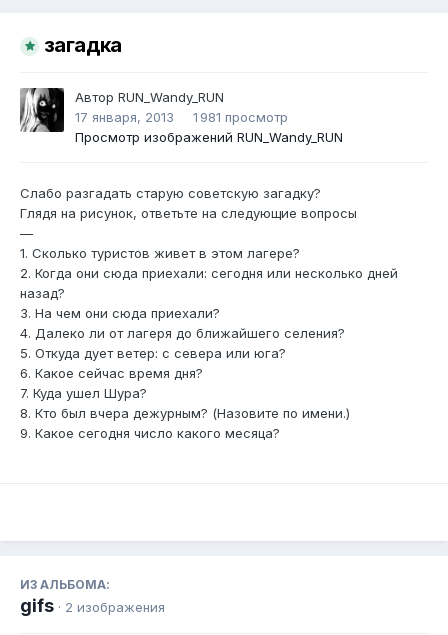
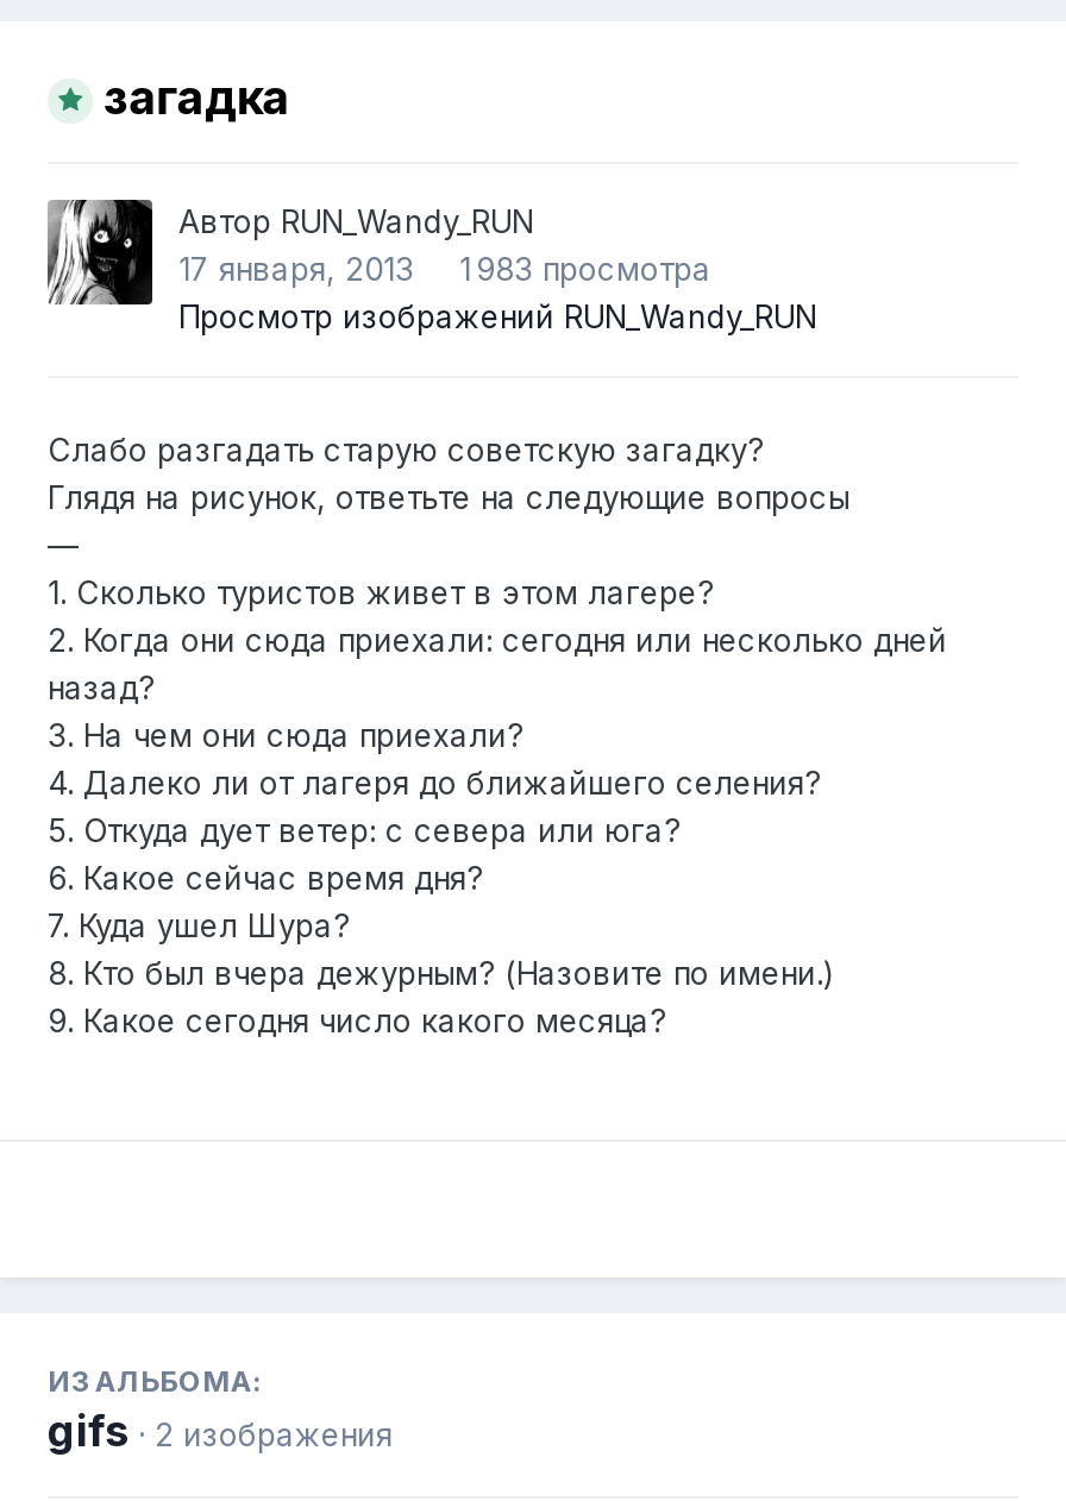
[75,109,288,125] 17 января, 2013 1 981 просмотр -> [178,250,711,288] 17 января, 2013 1 983 просмотра

